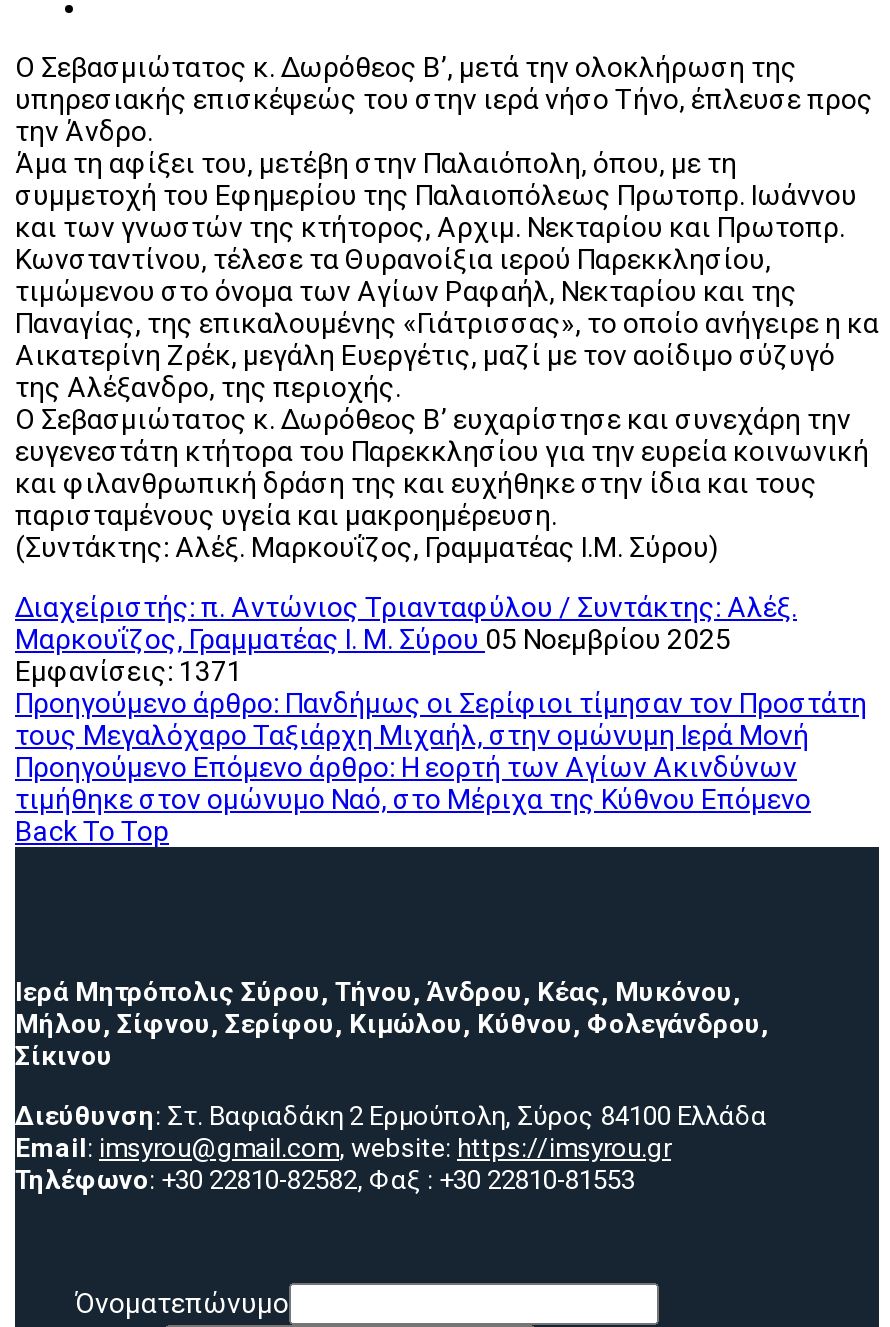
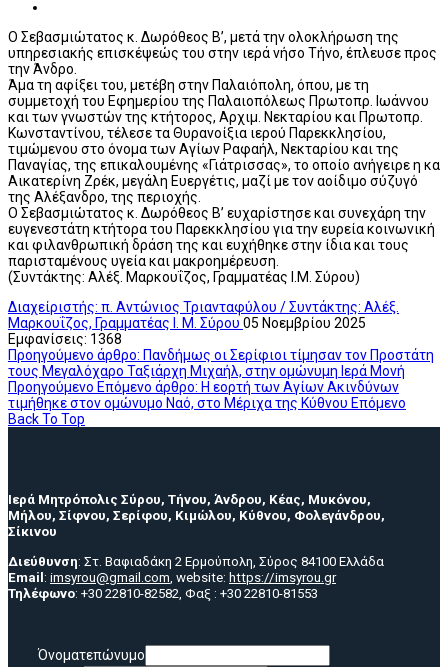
[15,655,243,687] Εμφανίσεις: 1371 -> [8,331,122,347] Εμφανίσεις: 1368

